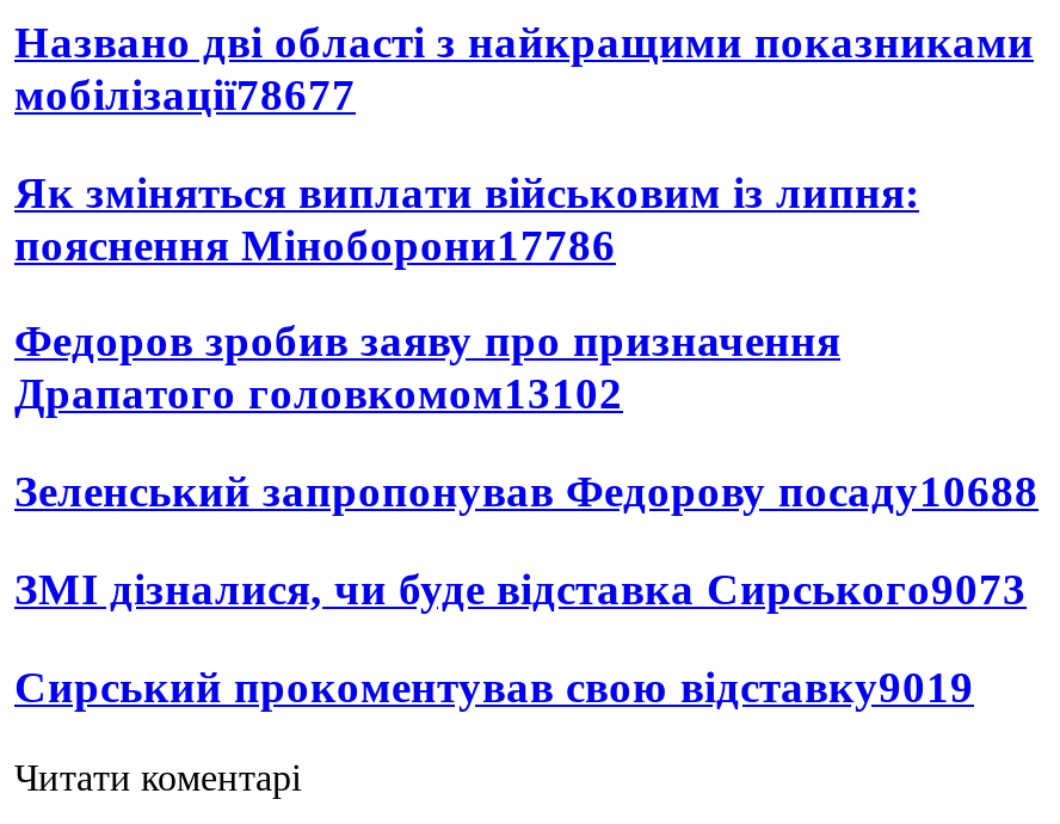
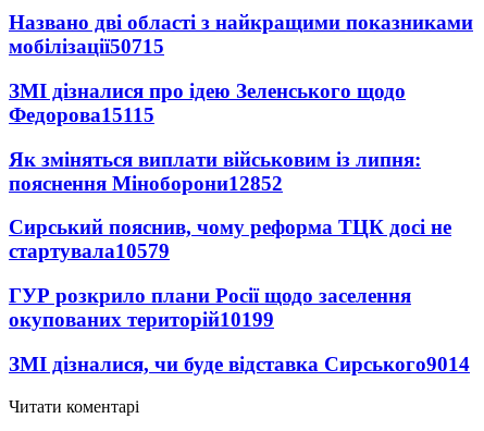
[14,70,356,120] мобілізації78677 -> [9,35,406,126] мобілізації50715 | ЗМІ дізналися про ідею Зеленського щодо | Федорова15115
moved [14,167,919,217] -> [9,148,421,170]: Як зміняться виплати військовим із липня:
[14,219,1039,711] пояснення Міноборони17786 | Федоров зробив заяву про призначення | Драпатого головкомом13102 | Зеленський запропонував Федорову посаду10688 | ЗМІ дізналися, чи буде відставка Сирського9073 | Сирський прокоментував свою відставку9019 -> [9,172,470,375] пояснення Міноборони12852 | Сирський пояснив, чому реформа ТЦК досі не | стартувала10579 | ГУР розкрило плани Росії щодо заселення | окупованих територій10199 | ЗМІ дізналися, чи буде відставка Сирського9014

